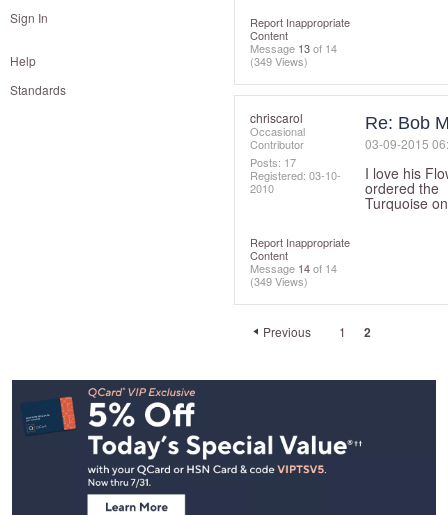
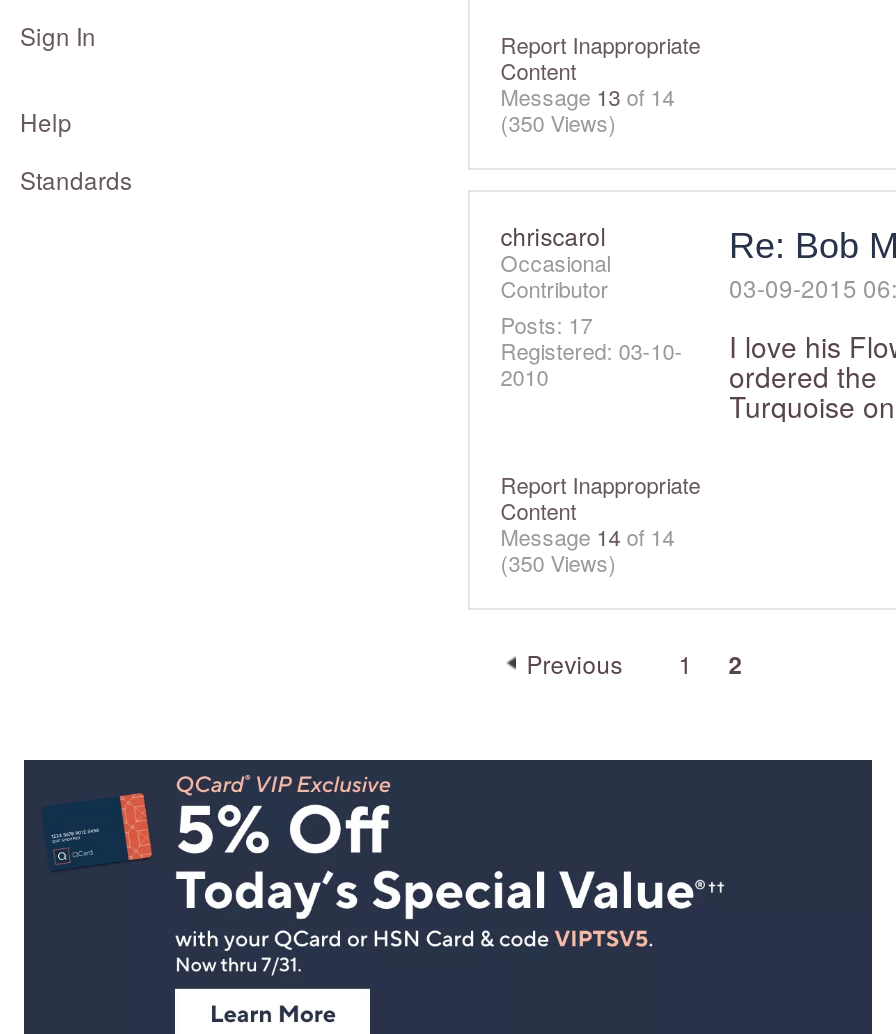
[250,53,308,69] (349 Views) -> [500,106,616,138] (350 Views)
[250,273,308,289] (349 Views) -> [500,546,616,578] (350 Views)

